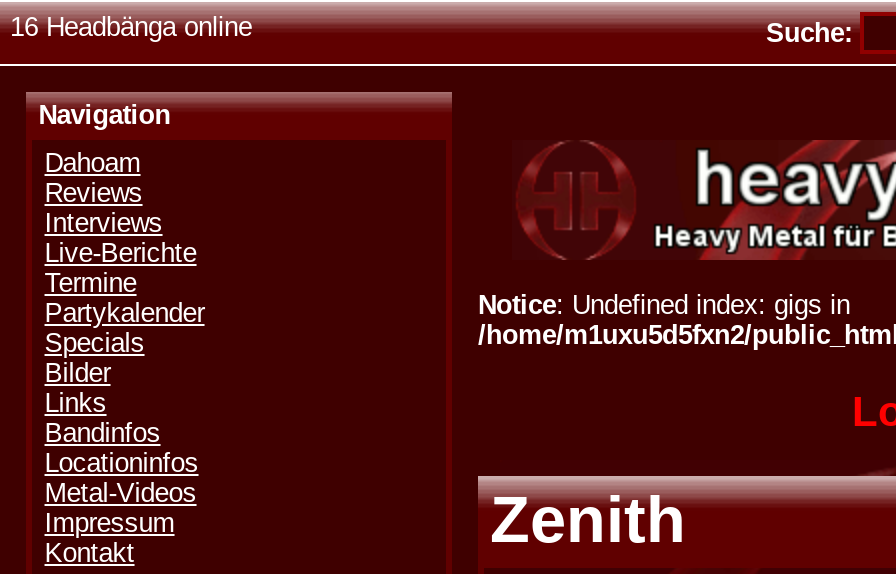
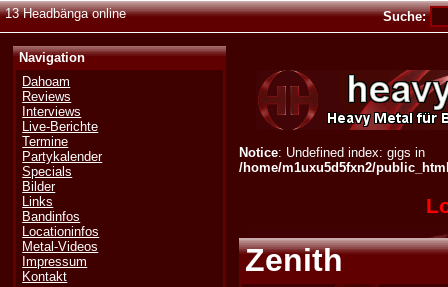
[10,12,252,42] 16 Headbänga online -> [5,6,126,21] 13 Headbänga online

